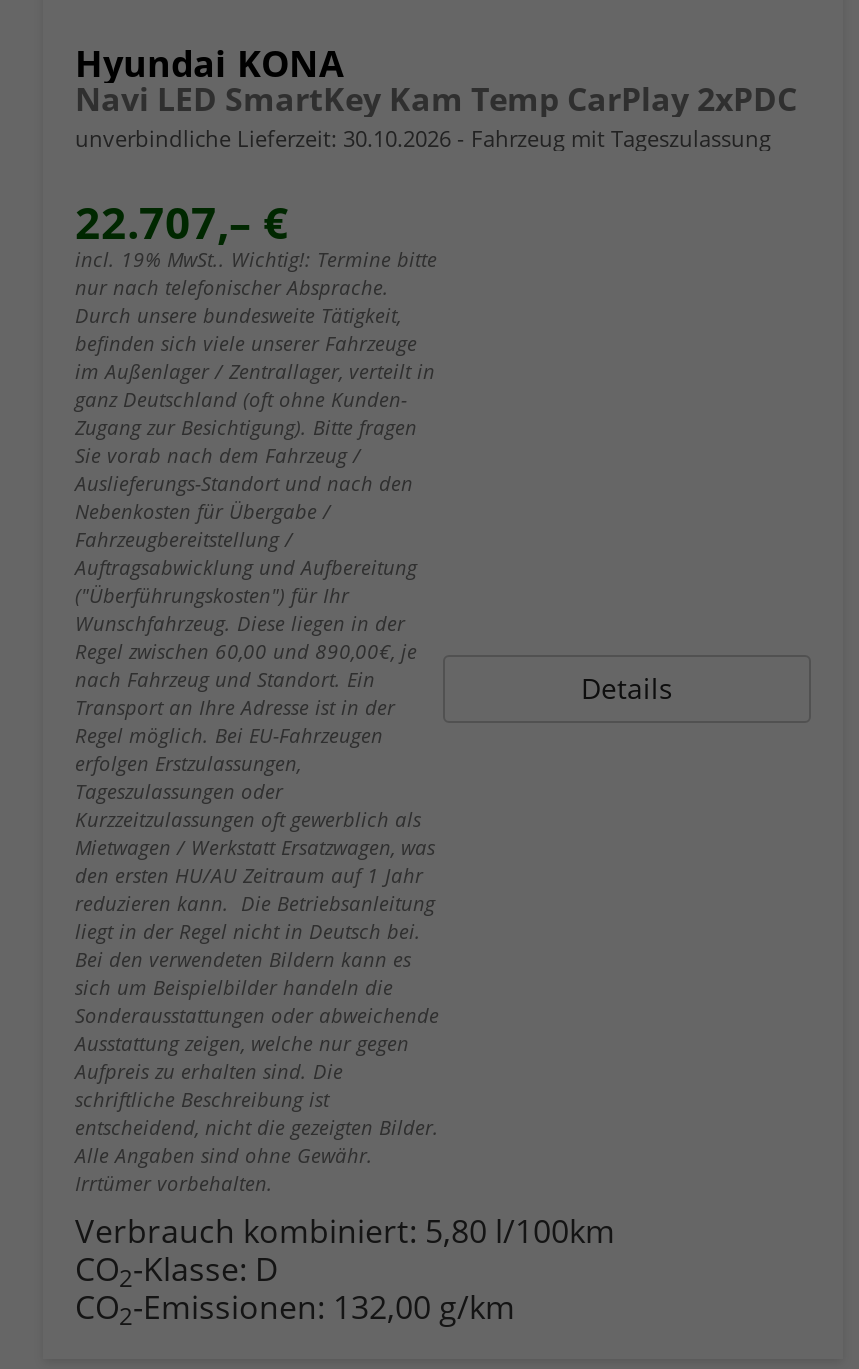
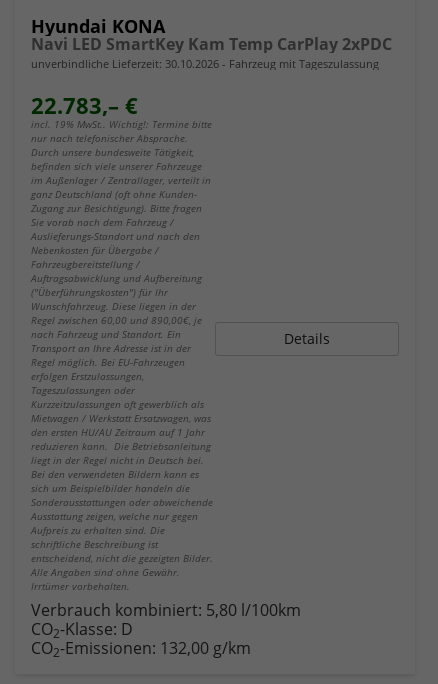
[75,191,289,251] 22.707,– € -> [31,90,138,120] 22.783,– €

